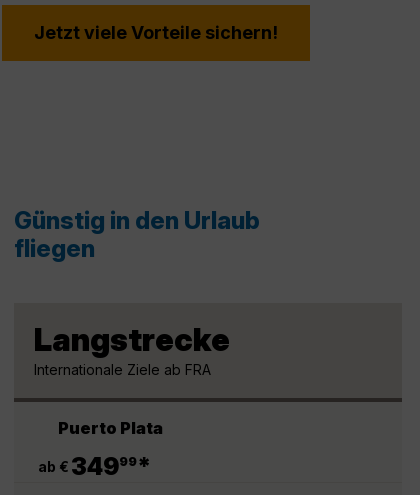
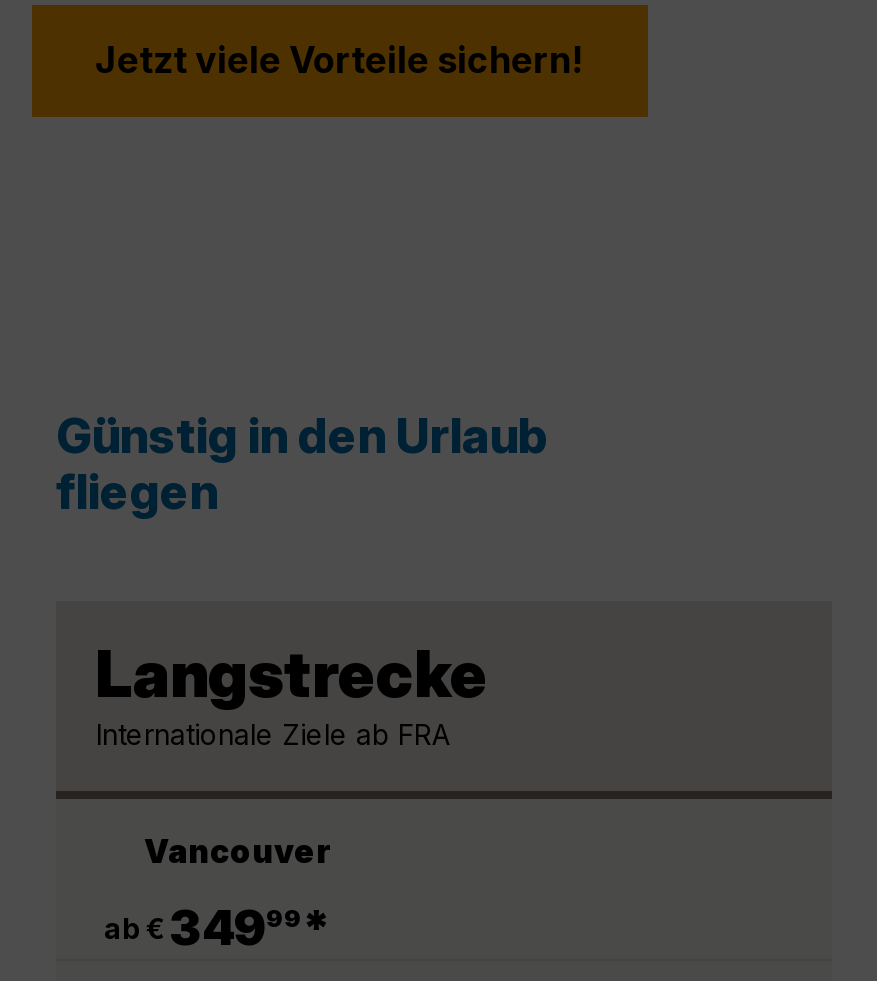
[58,418,163,438] Puerto Plata -> [144,832,332,872] Vancouver

